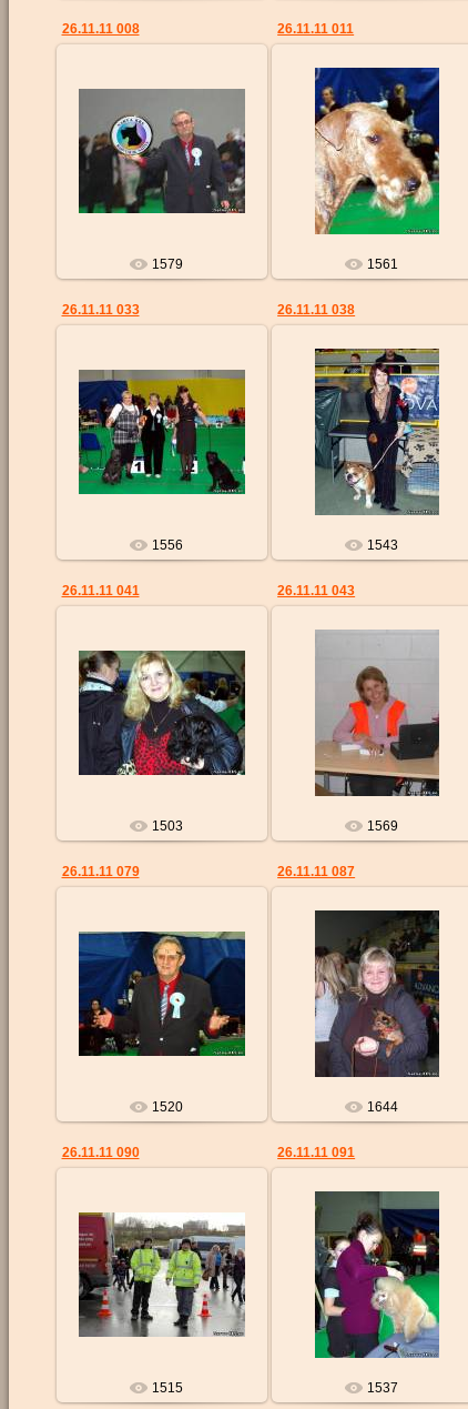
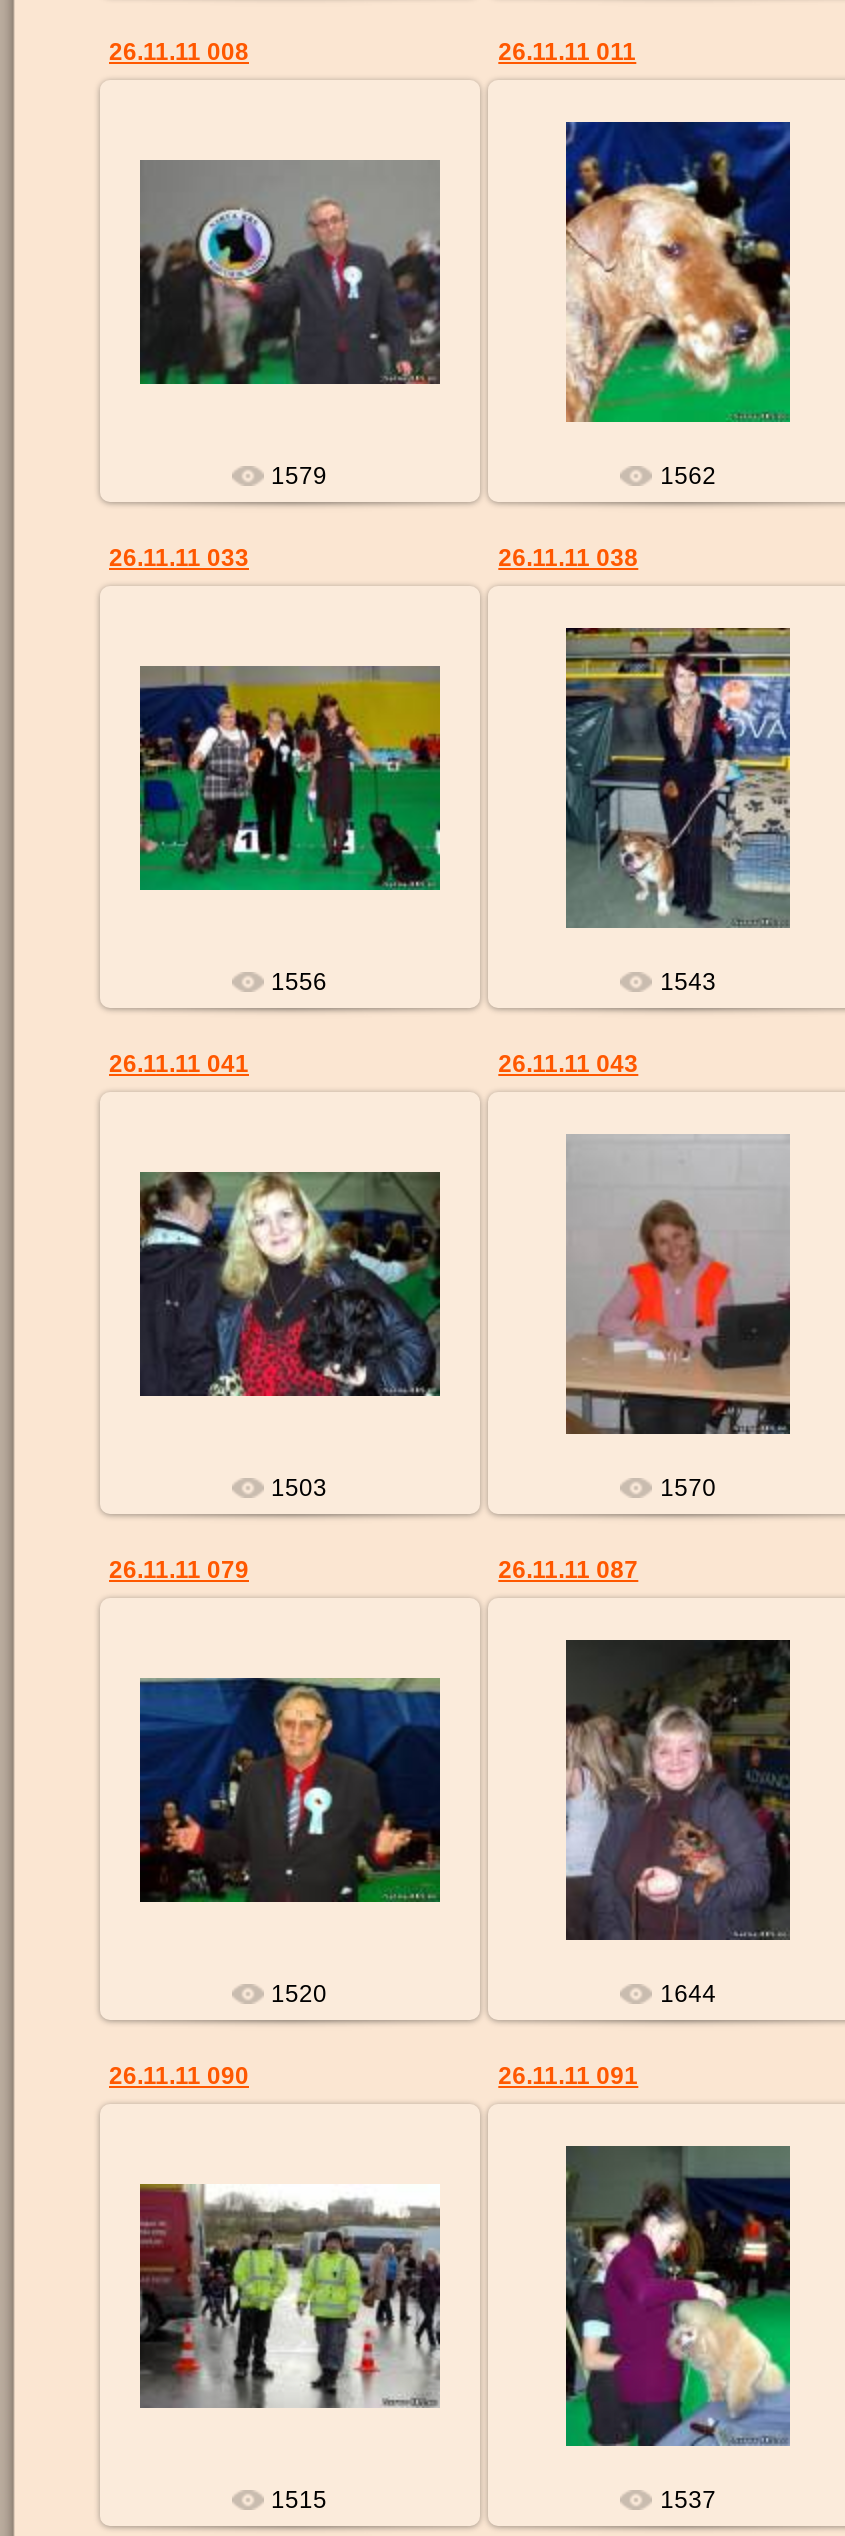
[367,256,398,272] 1561 -> [660,462,716,490] 1562
[367,818,398,834] 1569 -> [660,1474,716,1502] 1570

